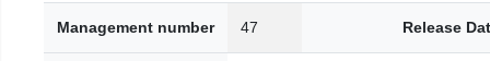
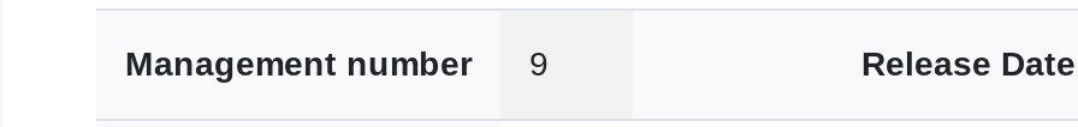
[57,19,258,36] Management number 47 -> [125,44,549,82] Management number 9

